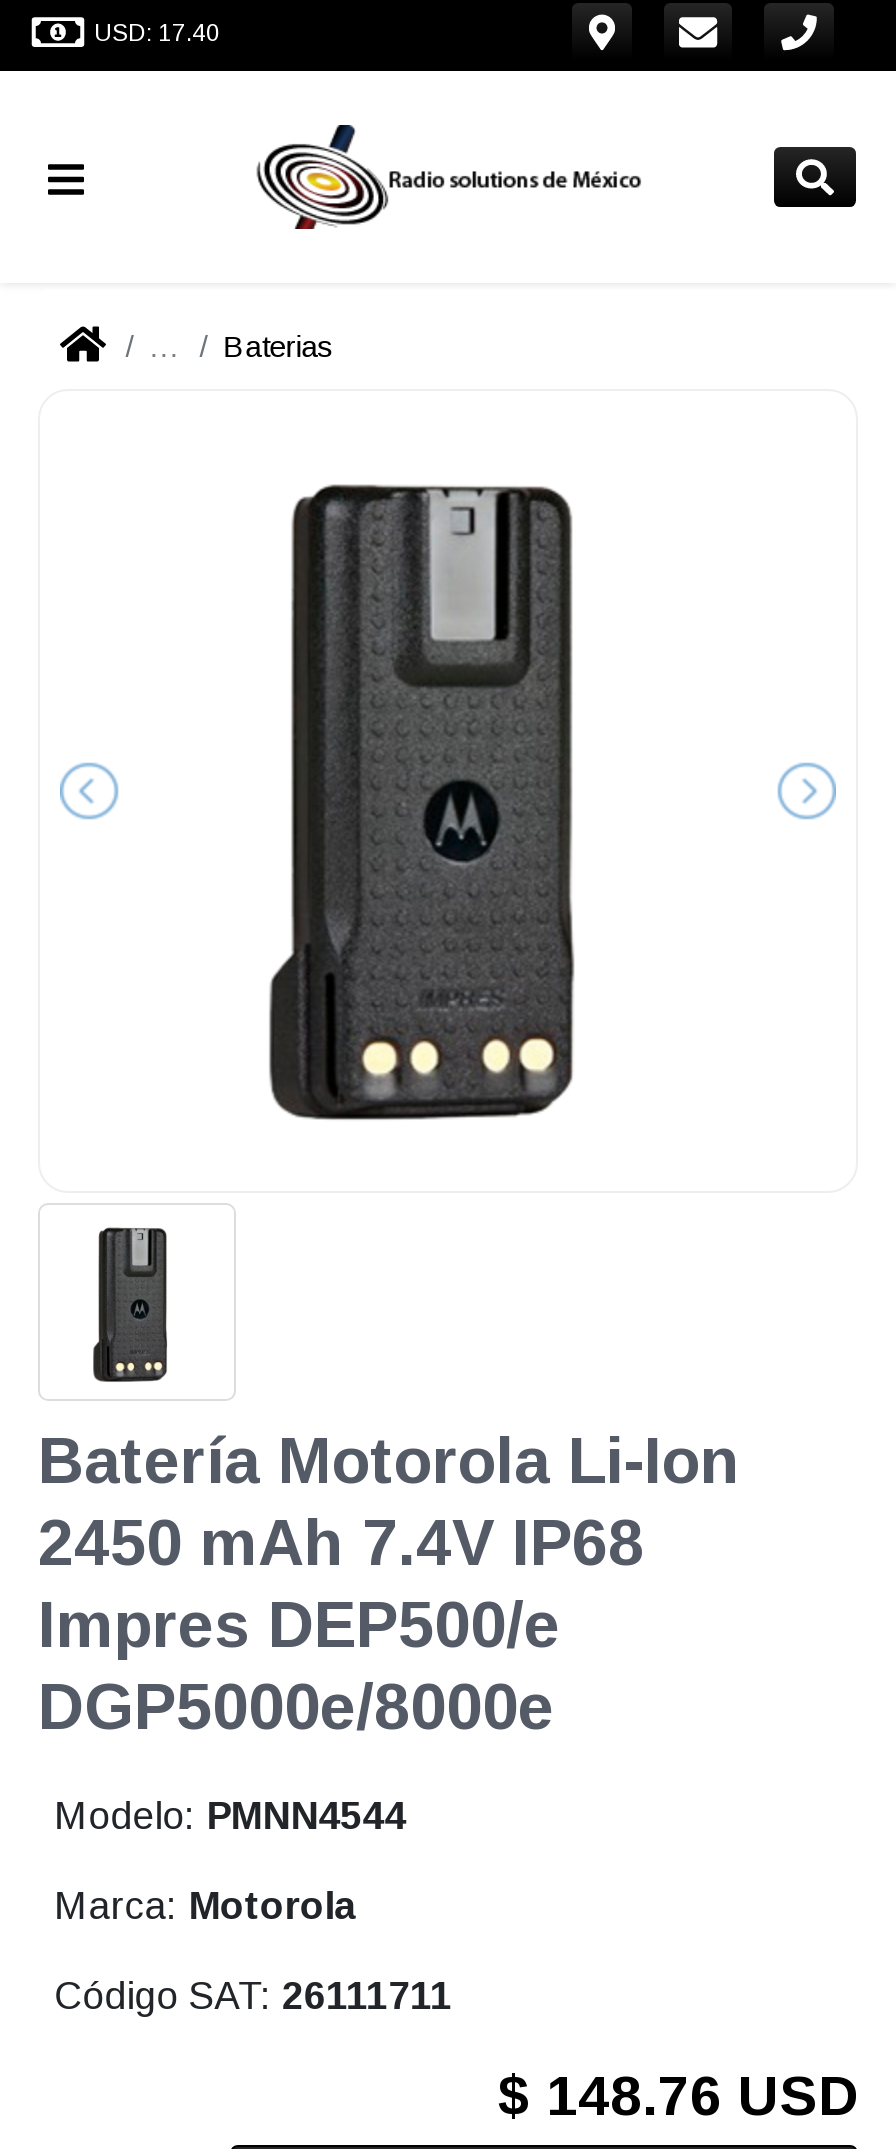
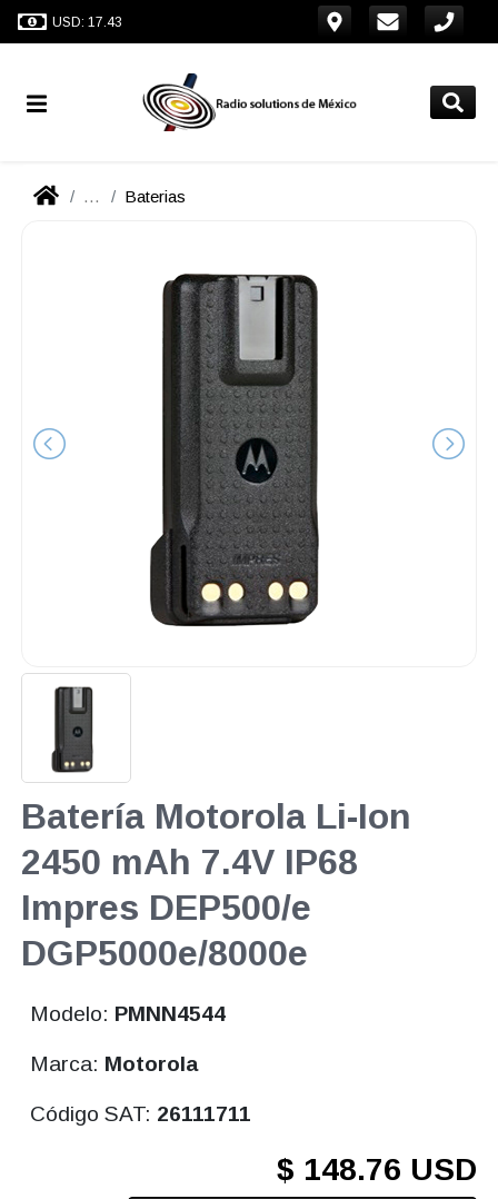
[94,18,220,46] USD: 17.40 -> [52,14,122,29] USD: 17.43

